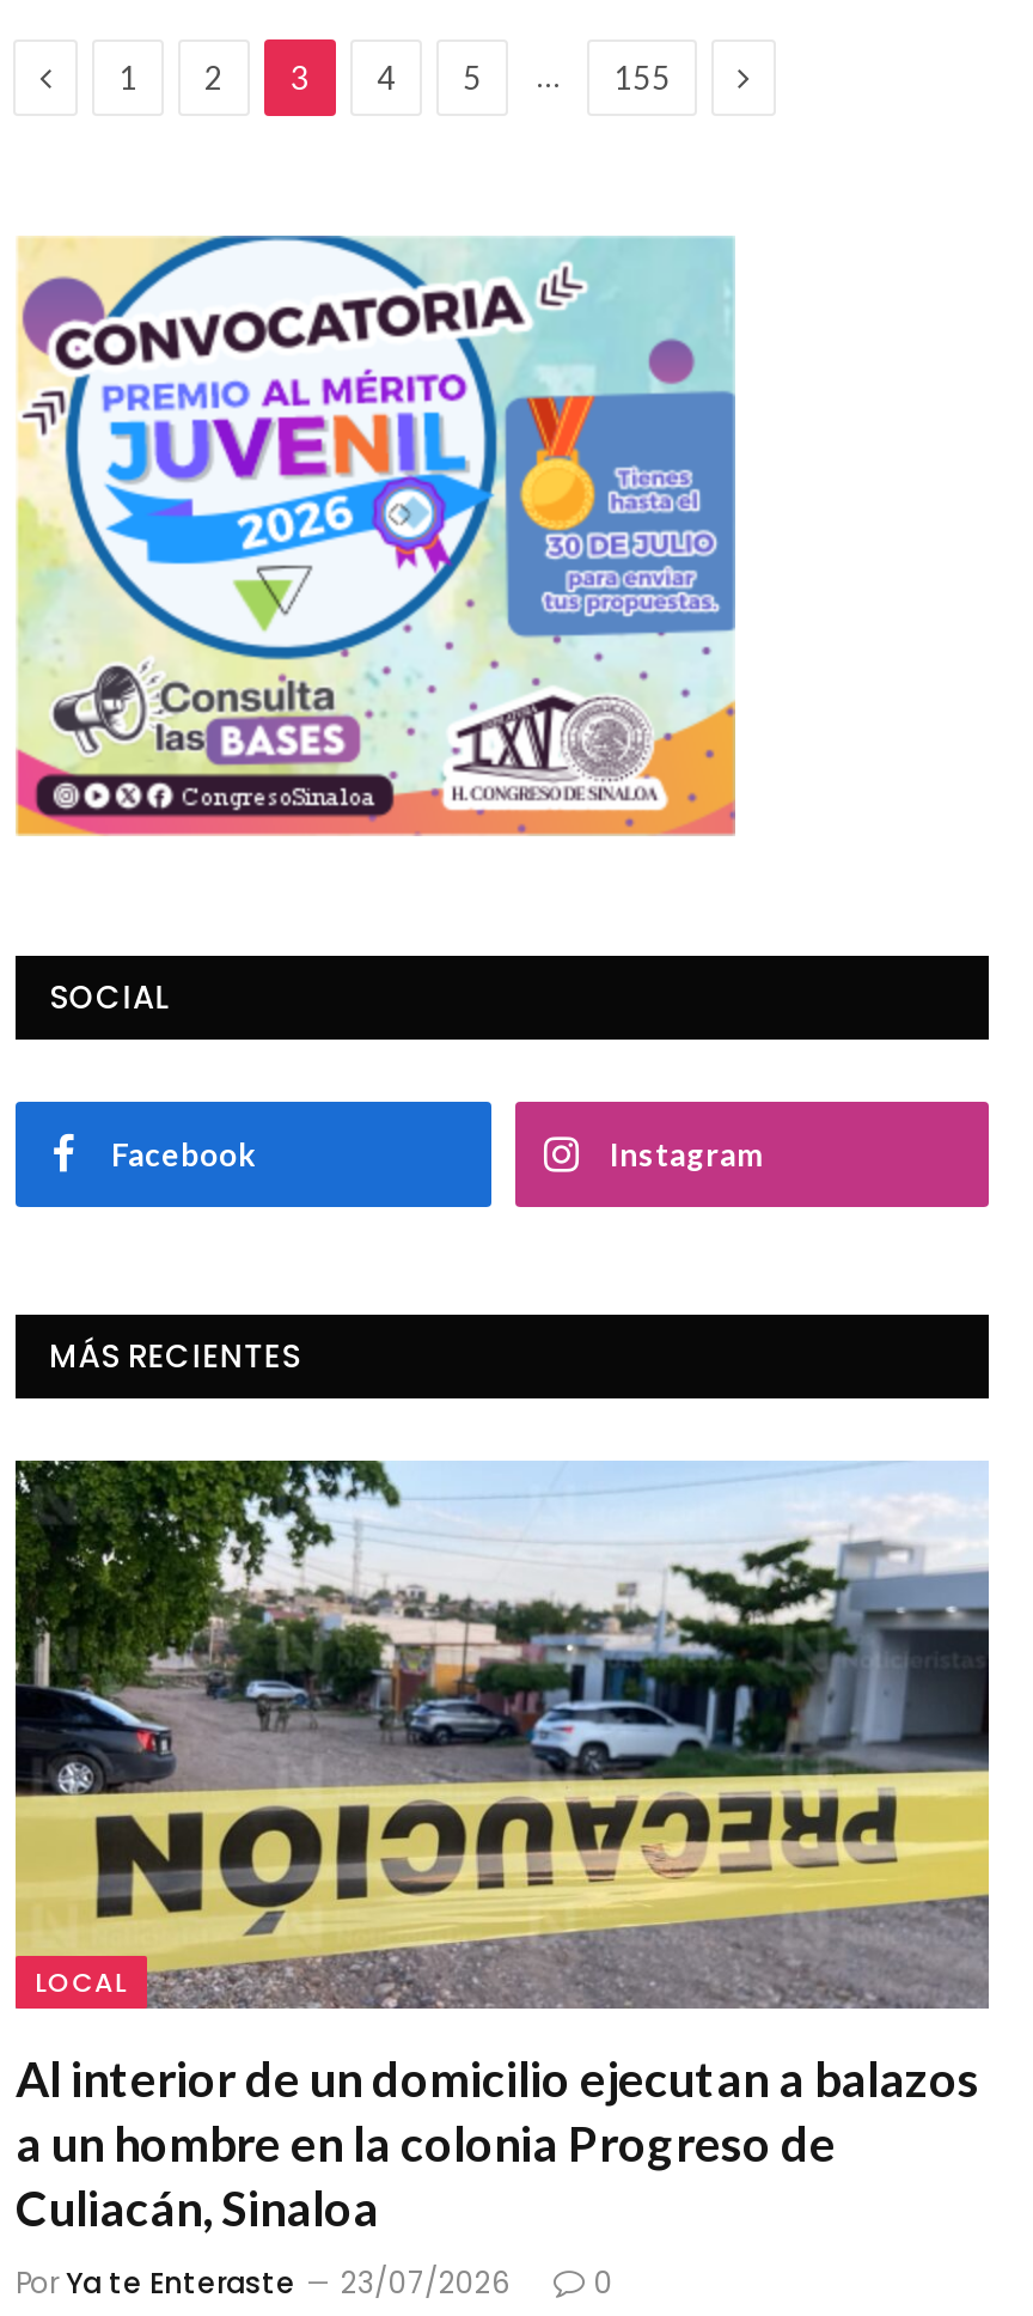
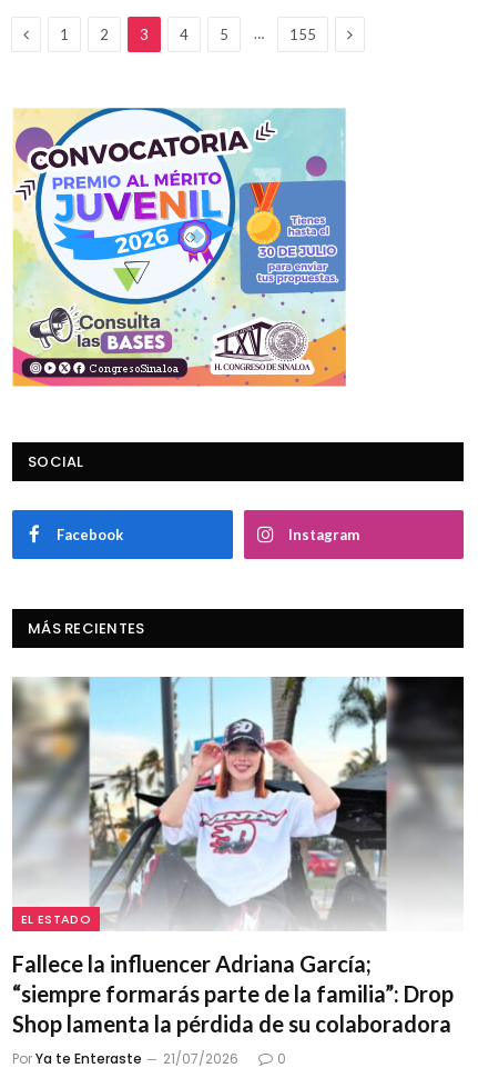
[13,1458,991,2011] [image] | LOCAL -> [12,676,465,931] [image] | EL ESTADO
[16,2049,979,2236] Al interior de un domicilio ejecutan a balazos | a un hombre en la colonia Progreso de | Culiacán, Sinaloa -> [12,950,454,1037] Fallece la influencer Adriana García; | “siempre formarás parte de la familia”: Drop | Shop lamenta la pérdida de su colaboradora
[16,2262,511,2303] Por Ya te Enteraste 23/07/2026 -> [12,1049,238,1068] Por Ya te Enteraste 21/07/2026

